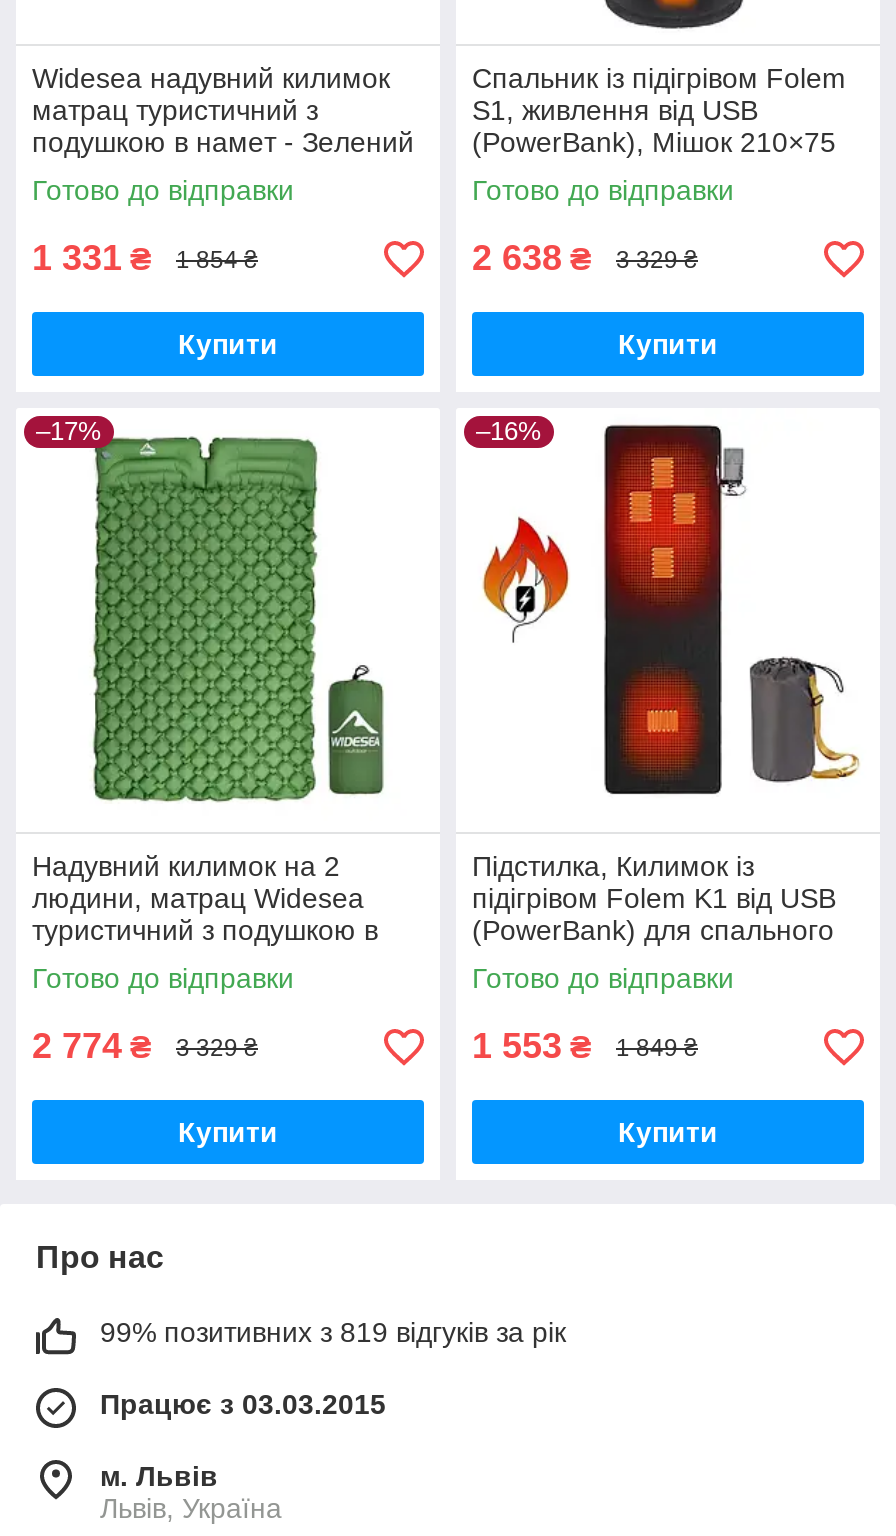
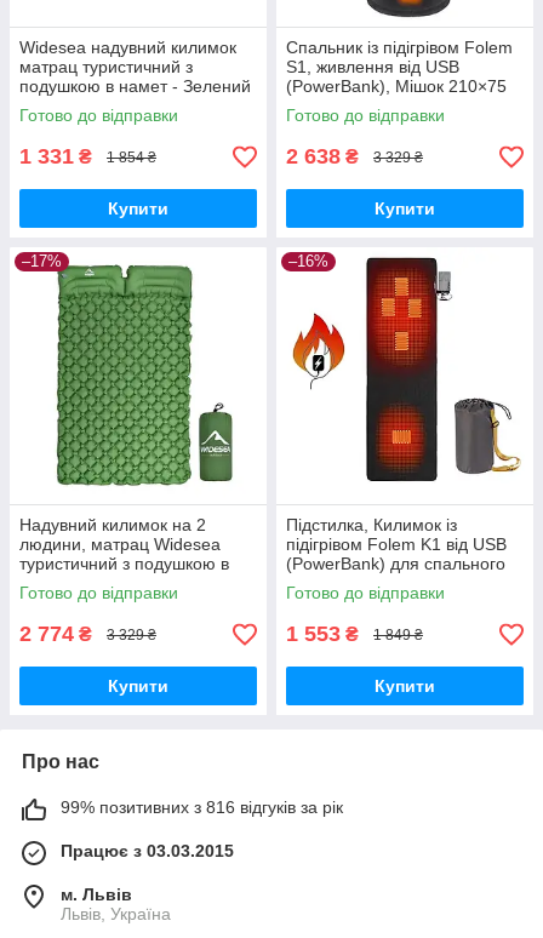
[100,1317,566,1349] 99% позитивних з 819 відгуків за рік -> [61,798,343,817] 99% позитивних з 816 відгуків за рік

